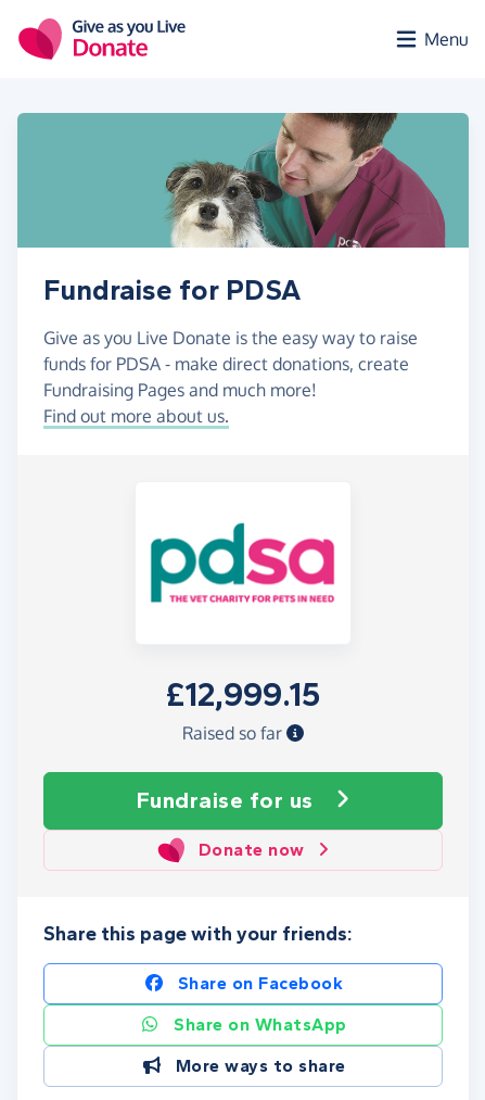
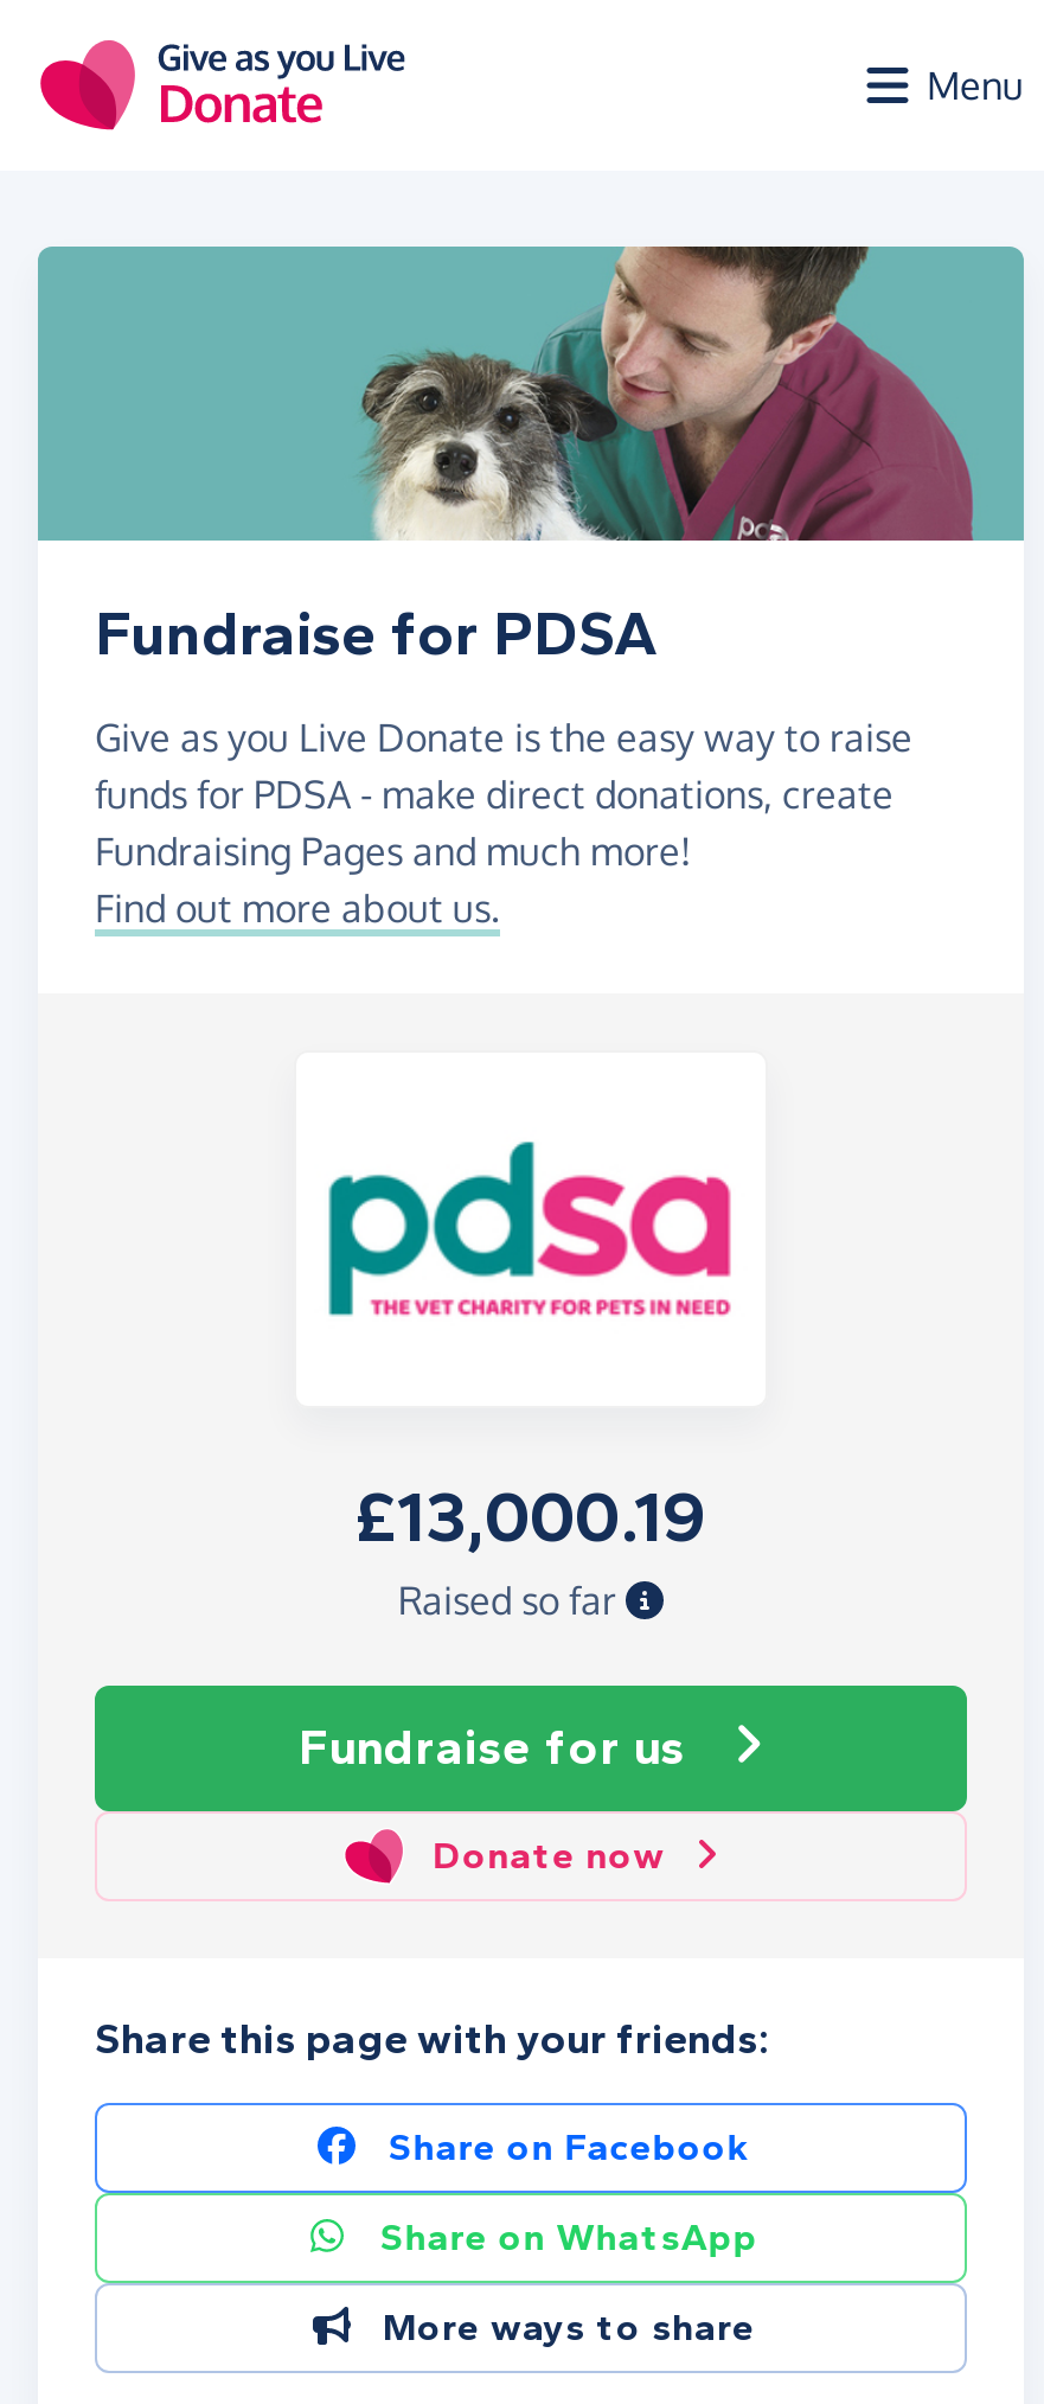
[166,675,320,714] £12,999.15 -> [357,1474,705,1559] £13,000.19

